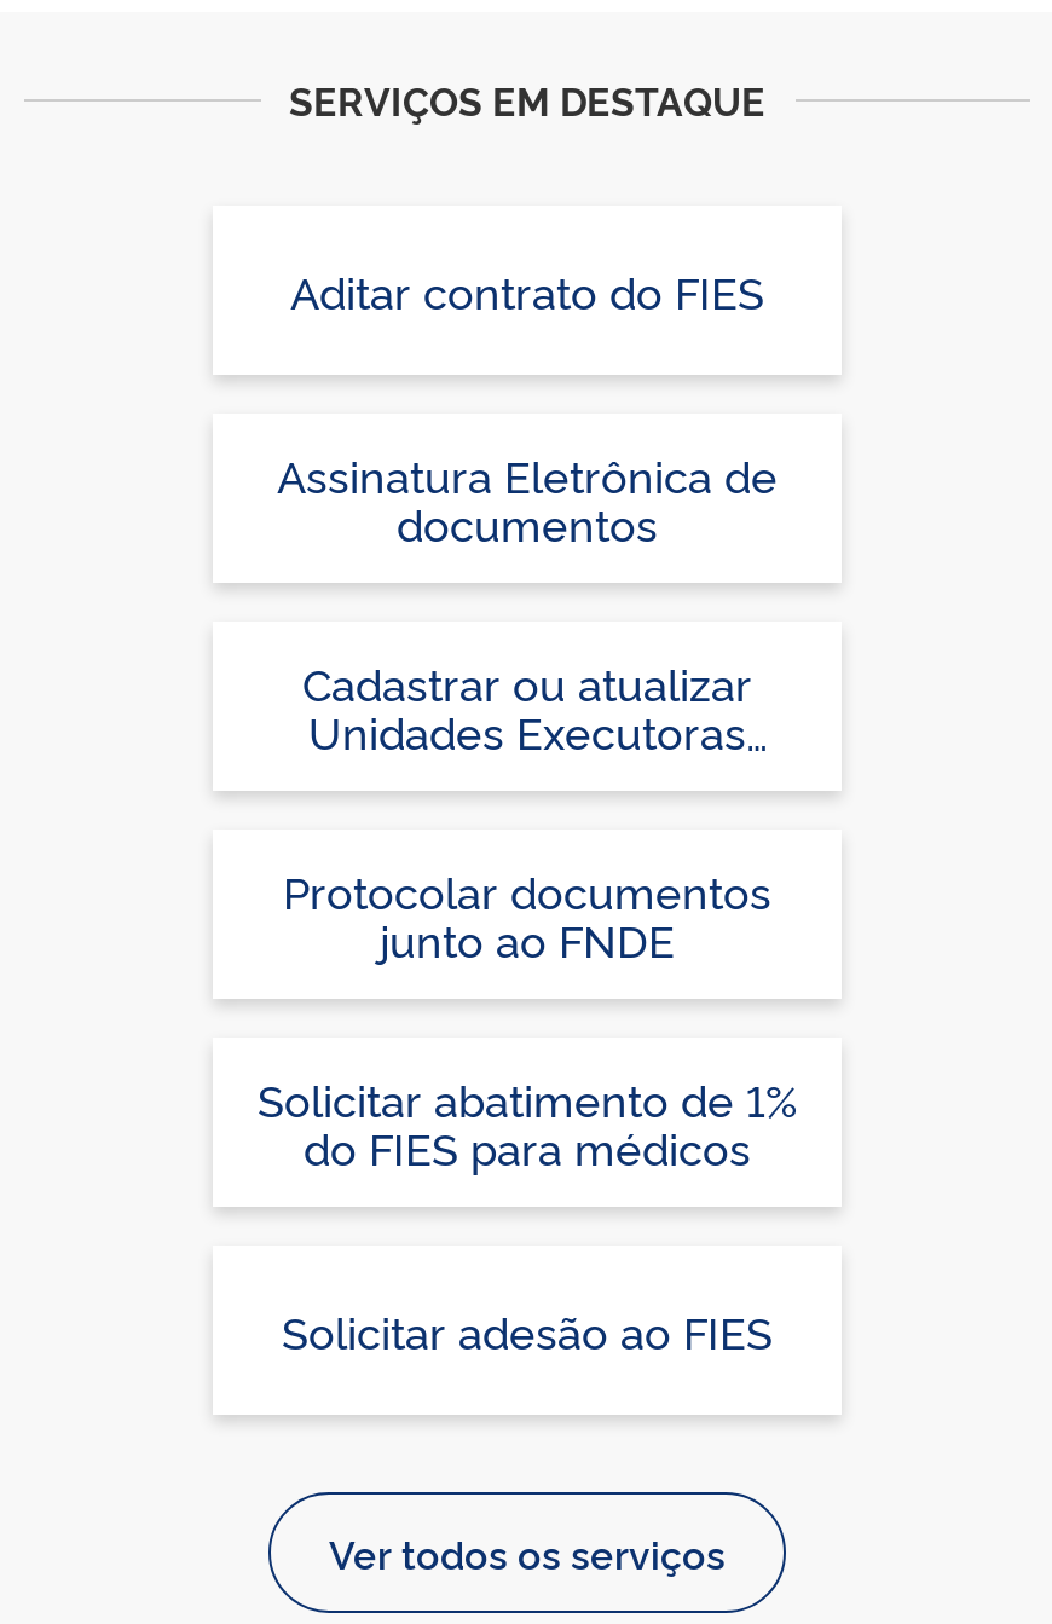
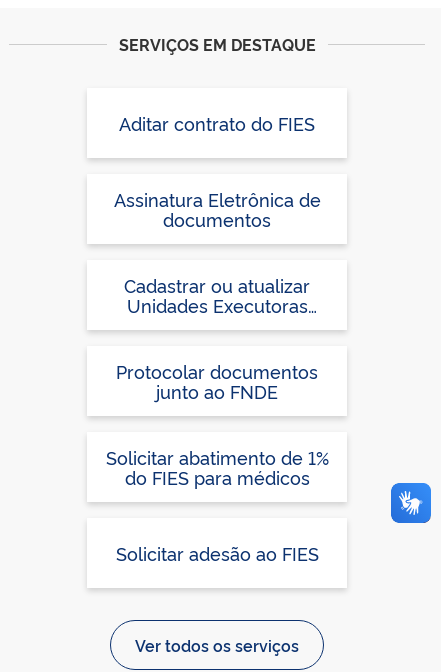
none -> [390,482,432,524] [image]

